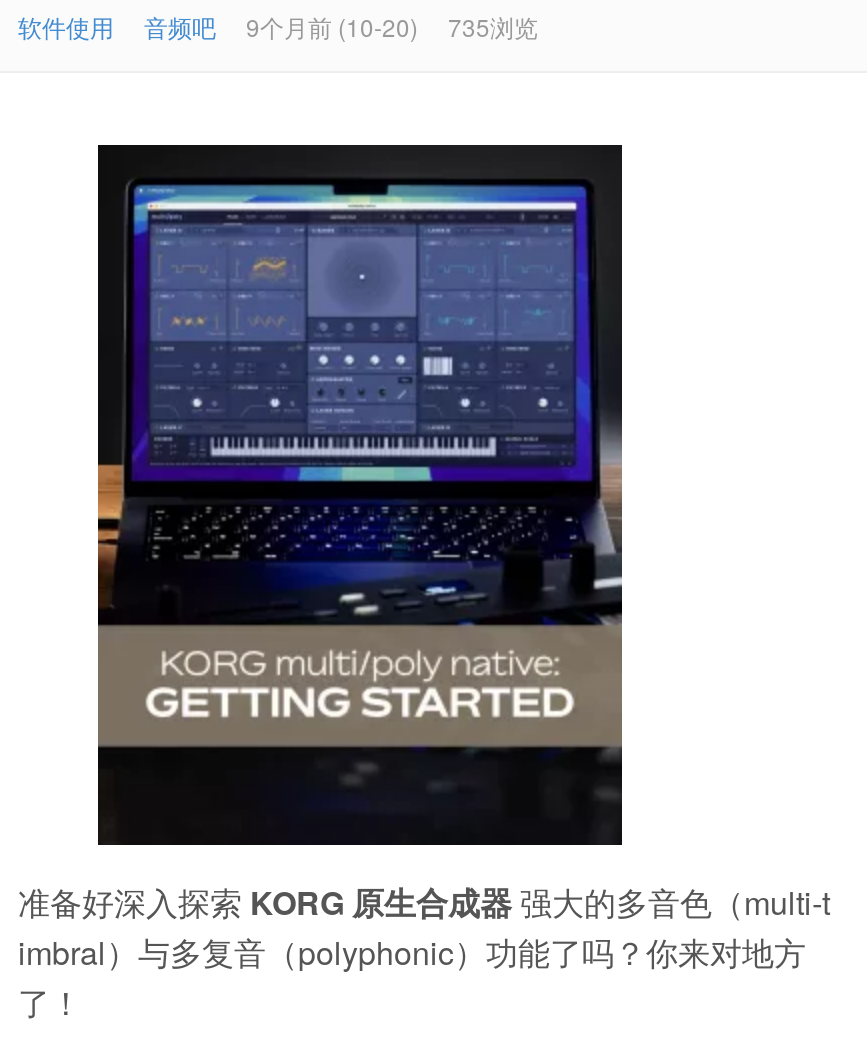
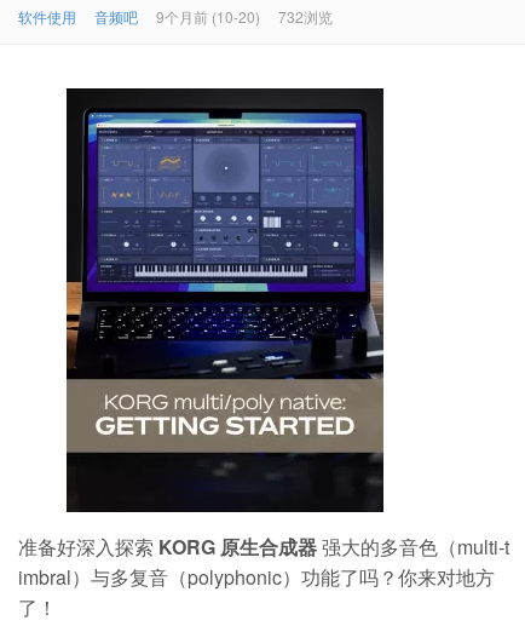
[18,9,538,43] 软件使用 音频吧 9个月前 (10-20) 735浏览 -> [18,6,333,27] 软件使用 音频吧 9个月前 (10-20) 732浏览

